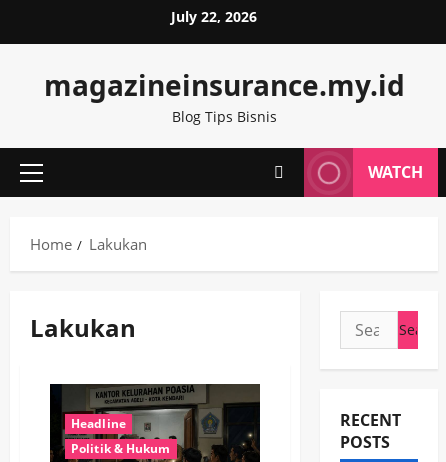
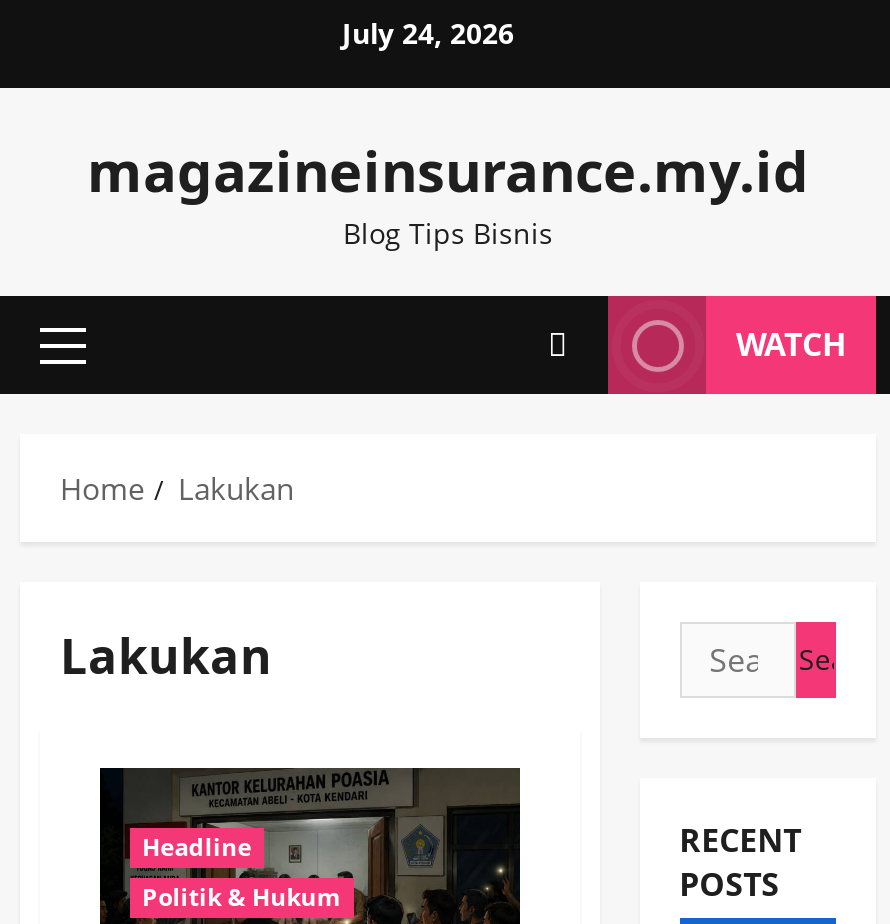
[171,7,257,26] July 22, 2026 -> [342,14,514,52] July 24, 2026

